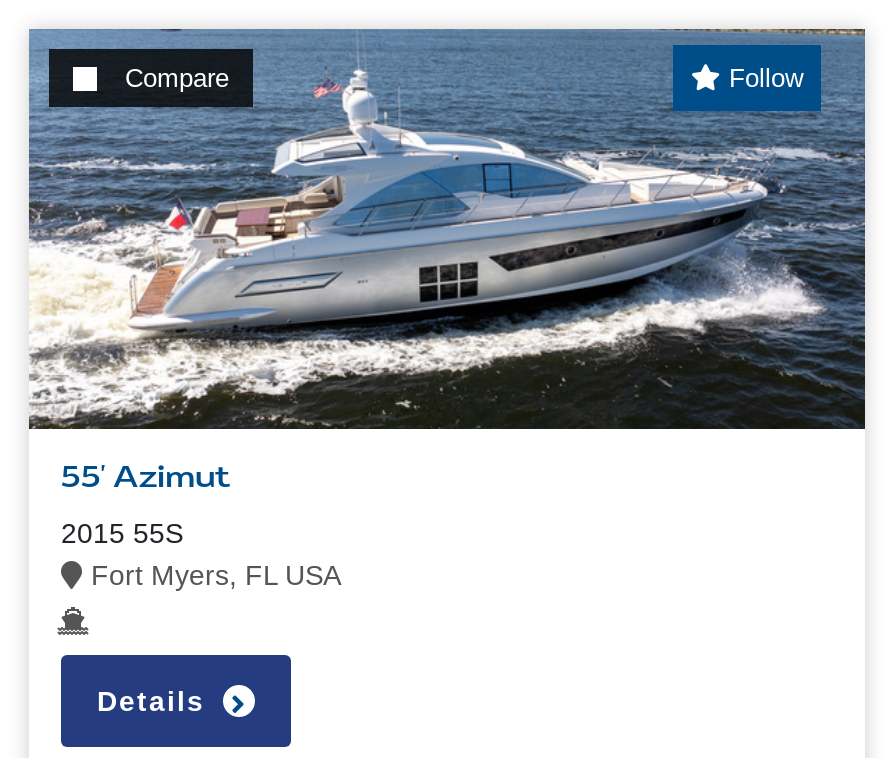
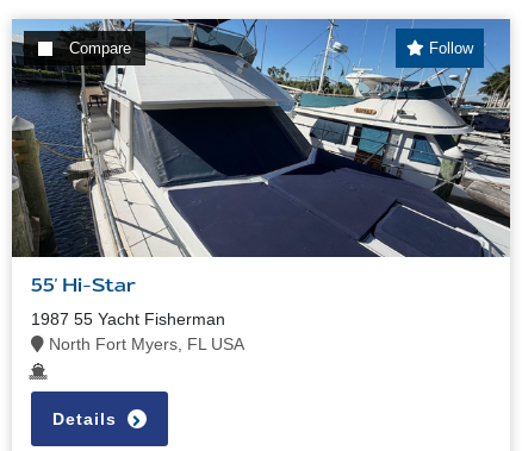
[27,27,867,497] [image] | 55' Azimut -> [11,18,511,297] [image] | 55' Hi-Star
[61,517,341,591] 2015 55S | Fort Myers, FL USA -> [31,309,244,353] 1987 55 Yacht Fisherman | North Fort Myers, FL USA

